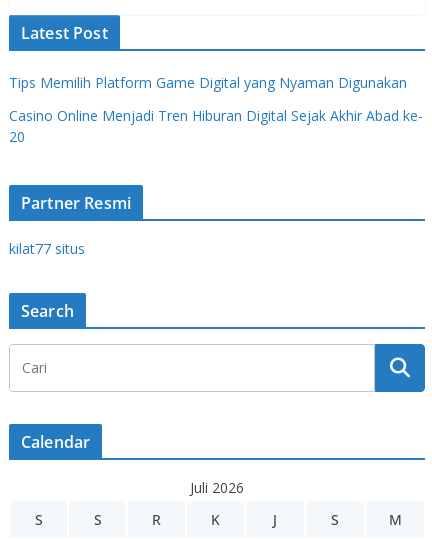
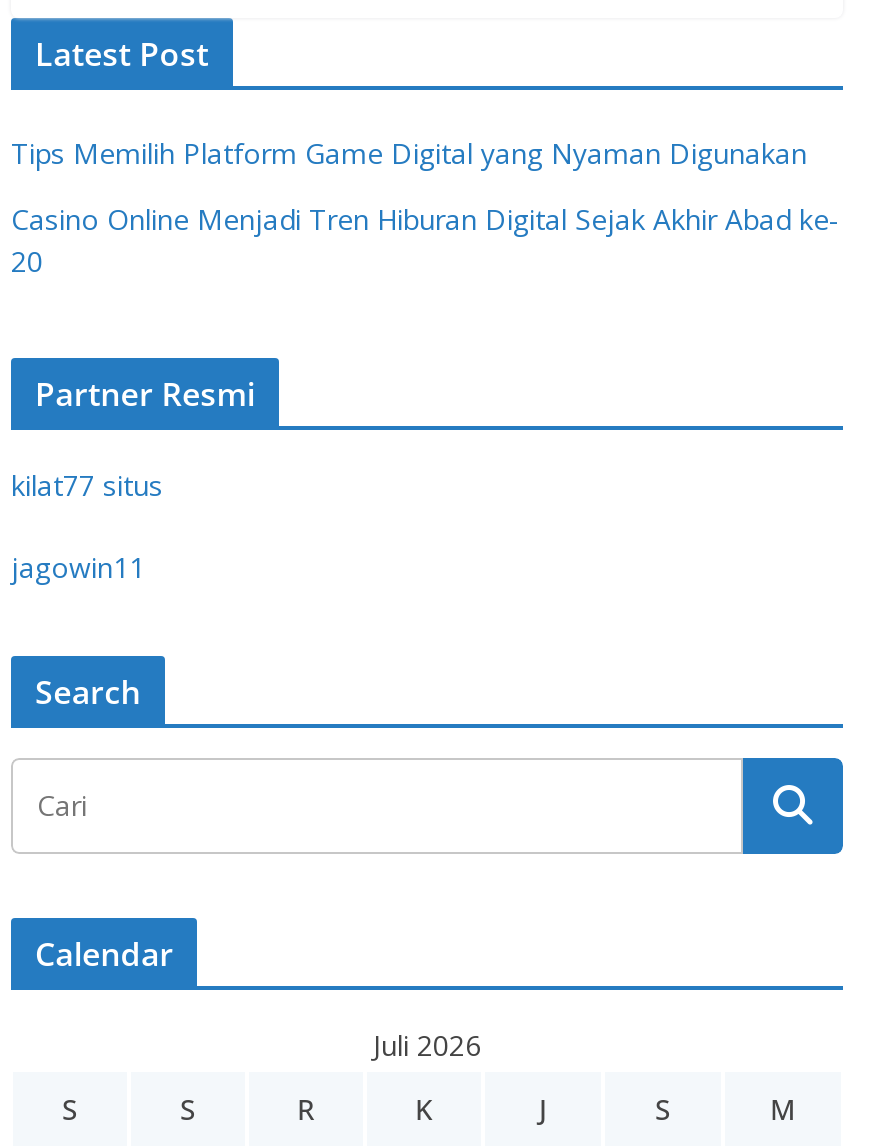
none -> [11,548,145,586] jagowin11

